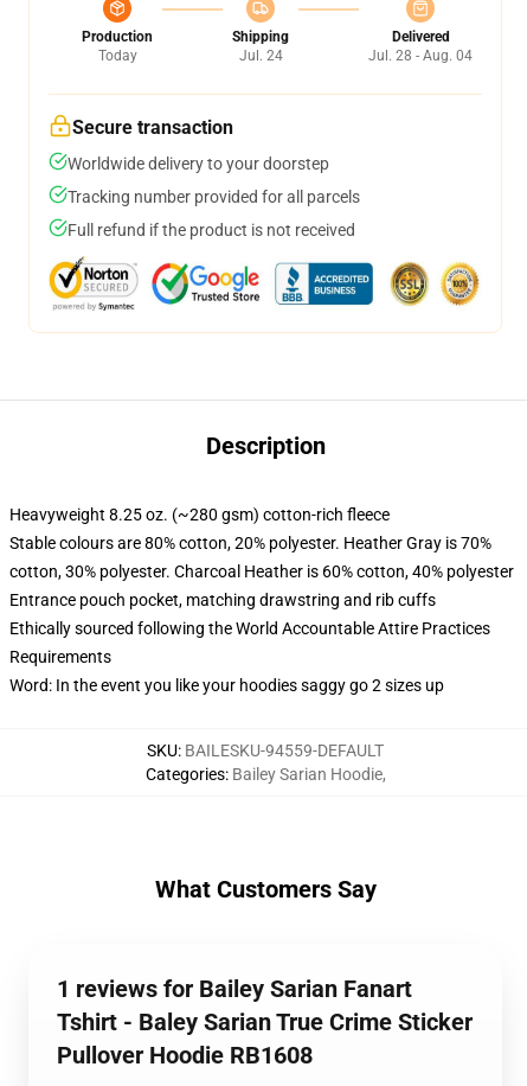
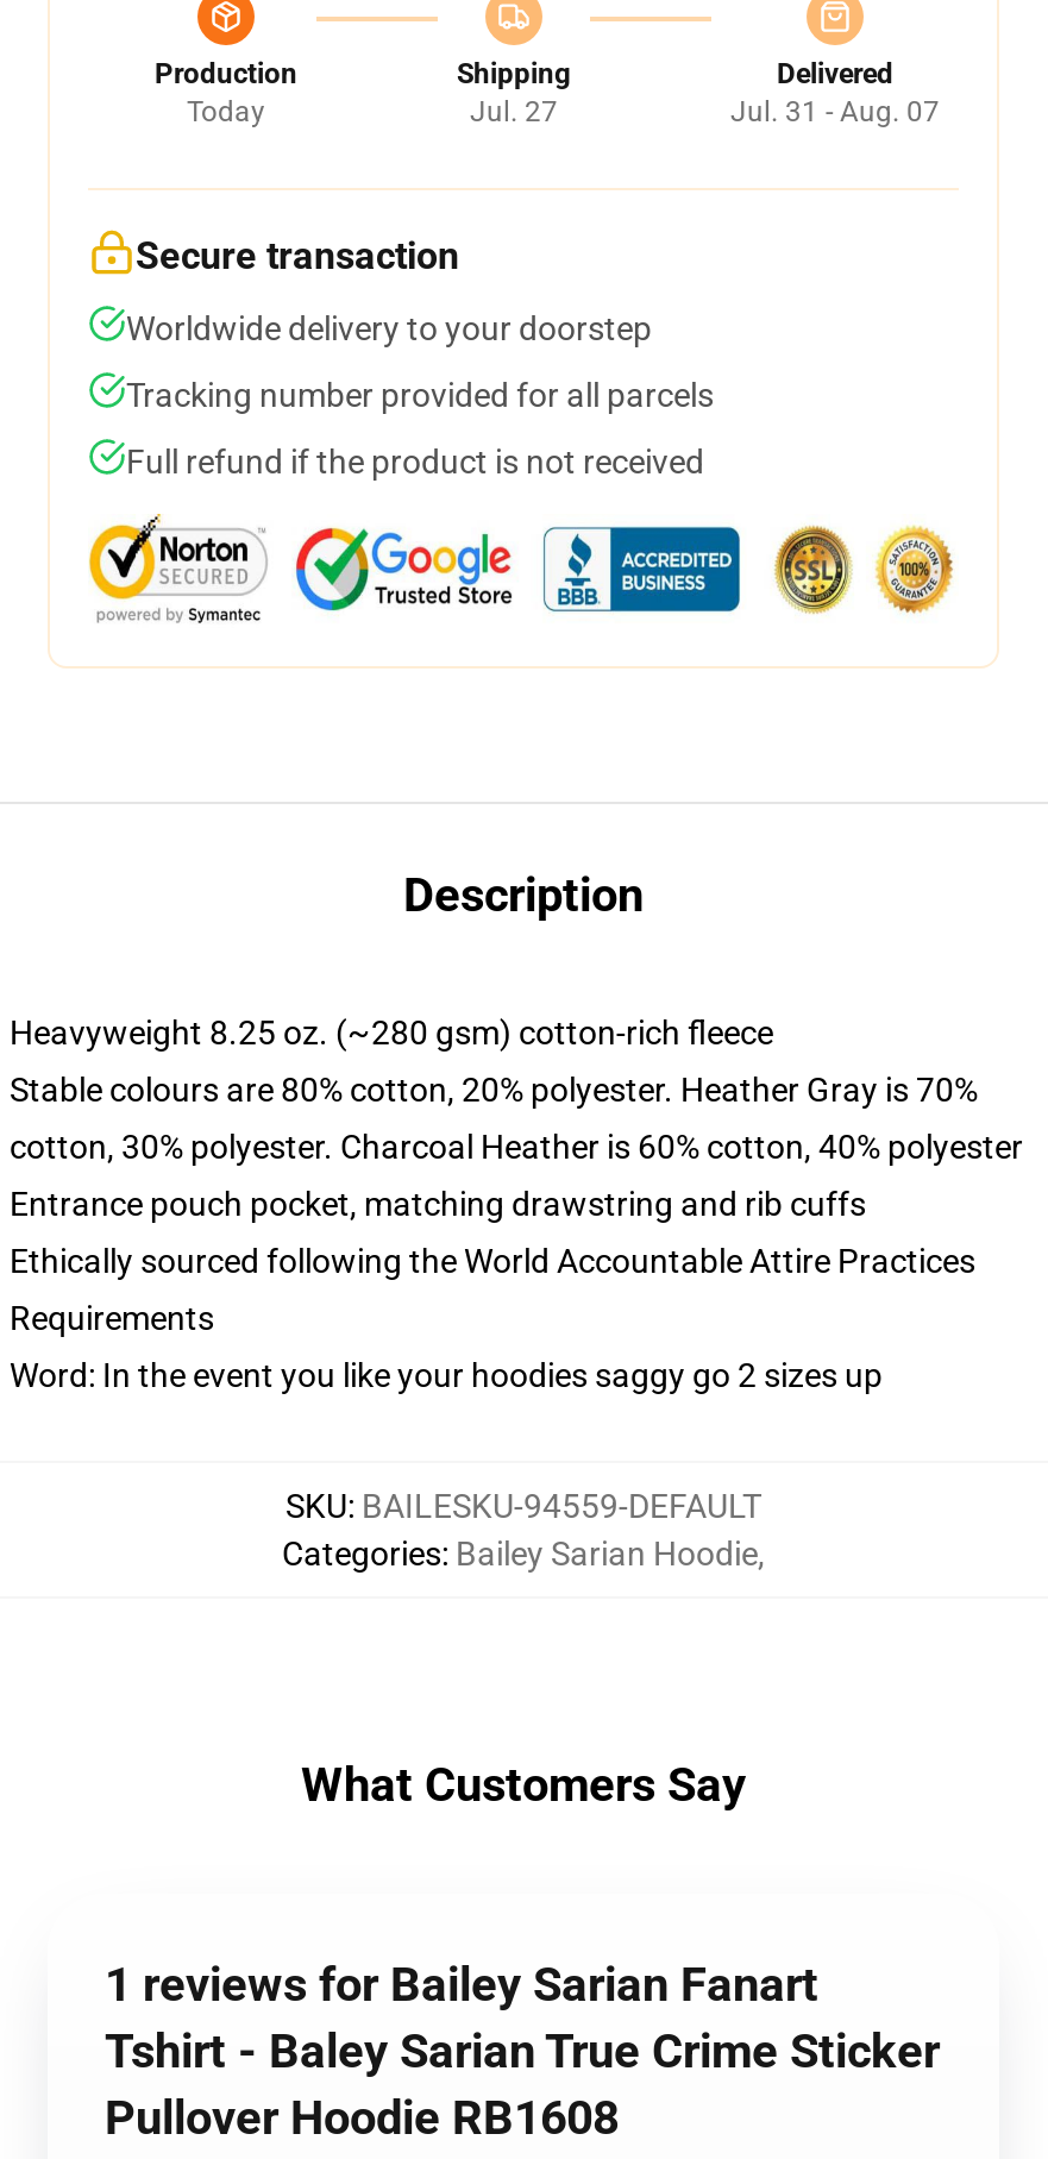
[239,47,282,64] Jul. 24 -> [470,95,558,128] Jul. 27
[368,47,473,64] Jul. 28 - Aug. 04 -> [730,95,940,128] Jul. 31 - Aug. 07

